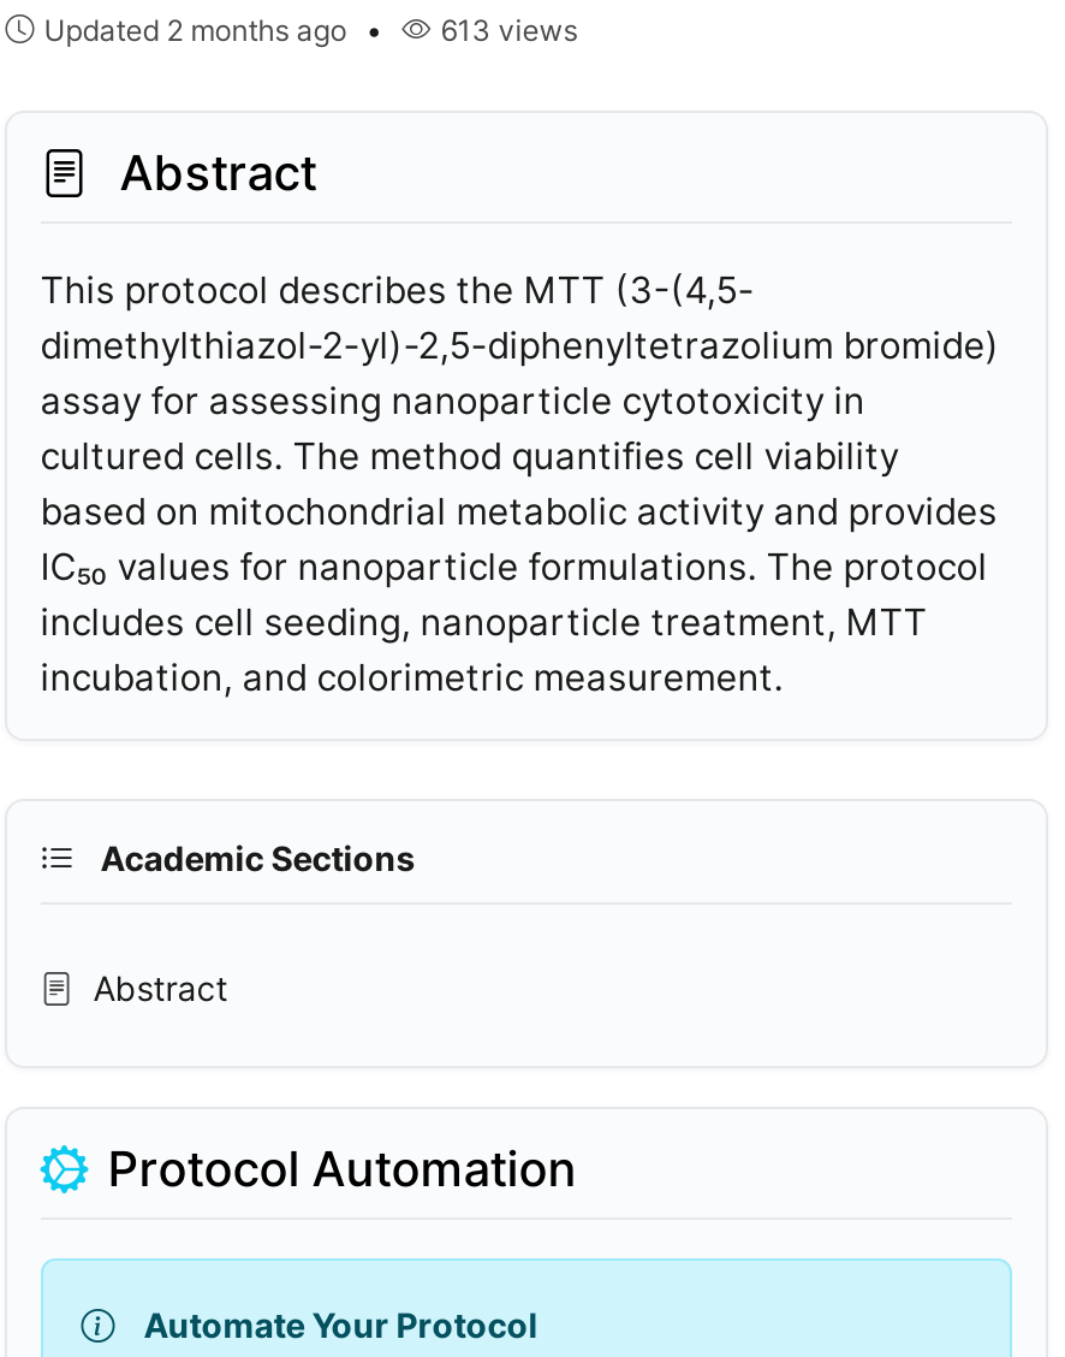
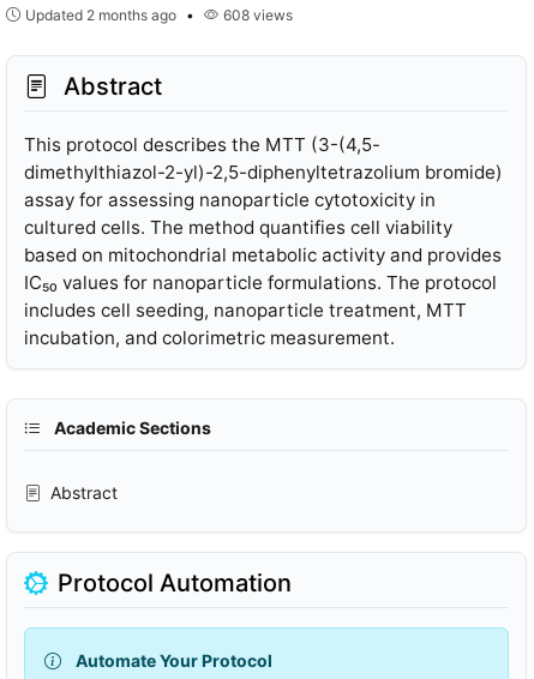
[44,11,577,47] Updated 2 months ago • 613 views -> [25,5,293,23] Updated 2 months ago • 608 views

